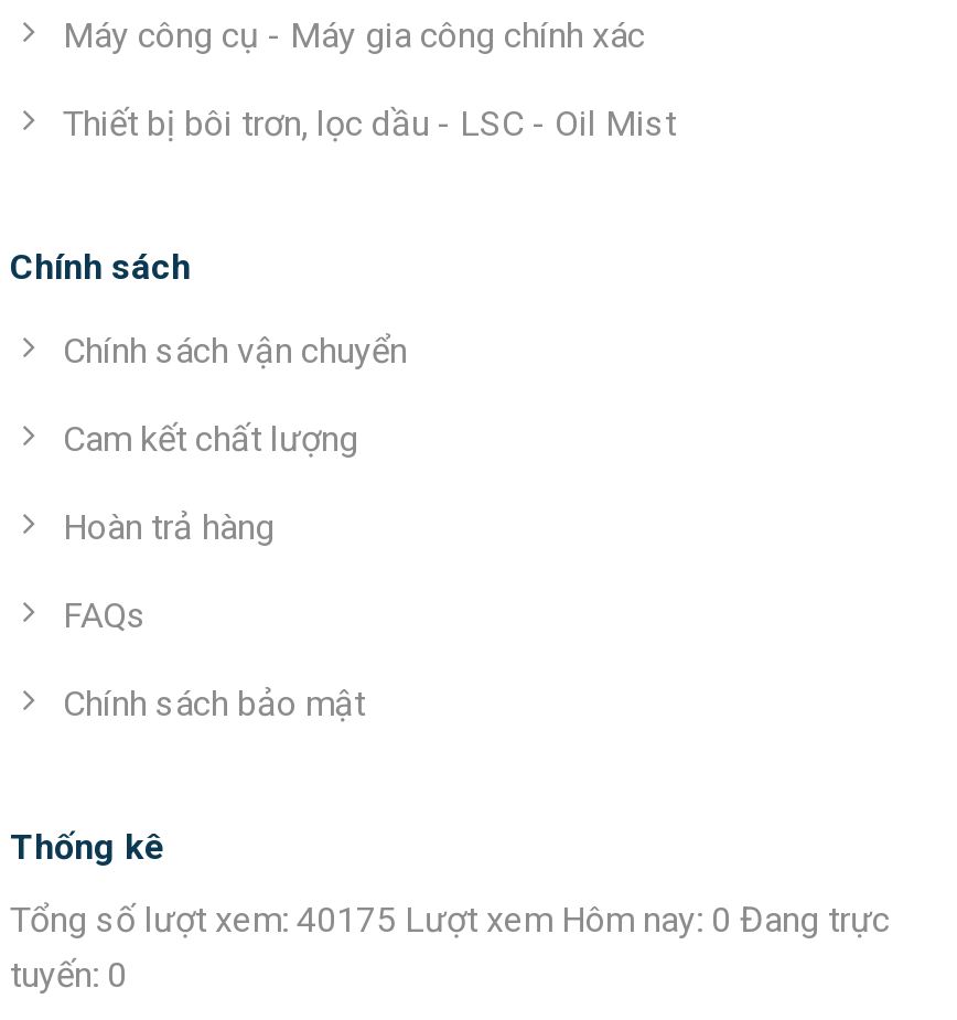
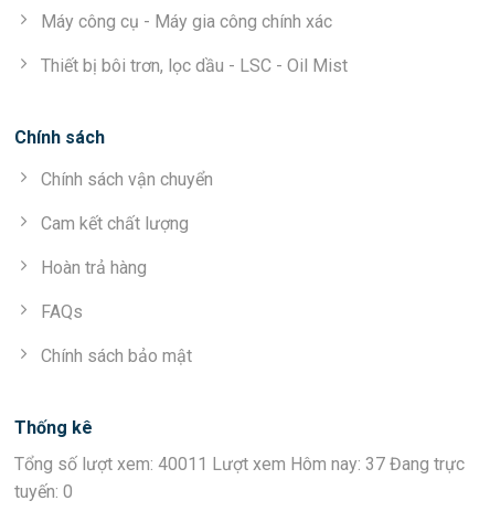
[10,899,890,941] Tổng số lượt xem: 40175 Lượt xem Hôm nay: 0 Đang trực -> [14,454,465,475] Tổng số lượt xem: 40011 Lượt xem Hôm nay: 37 Đang trực

